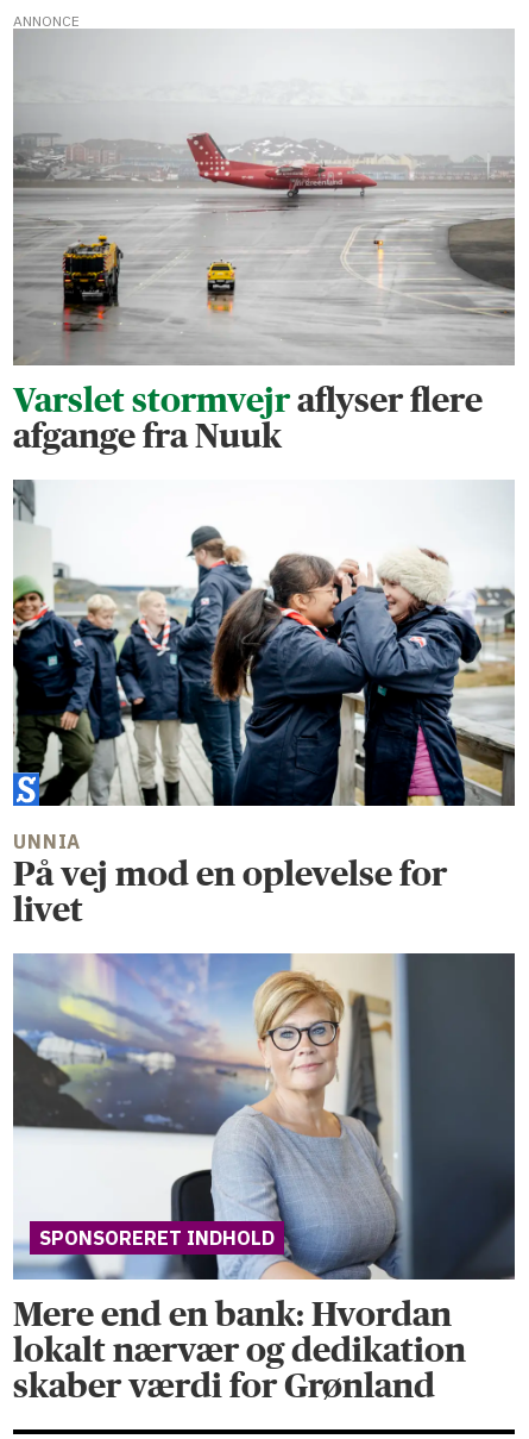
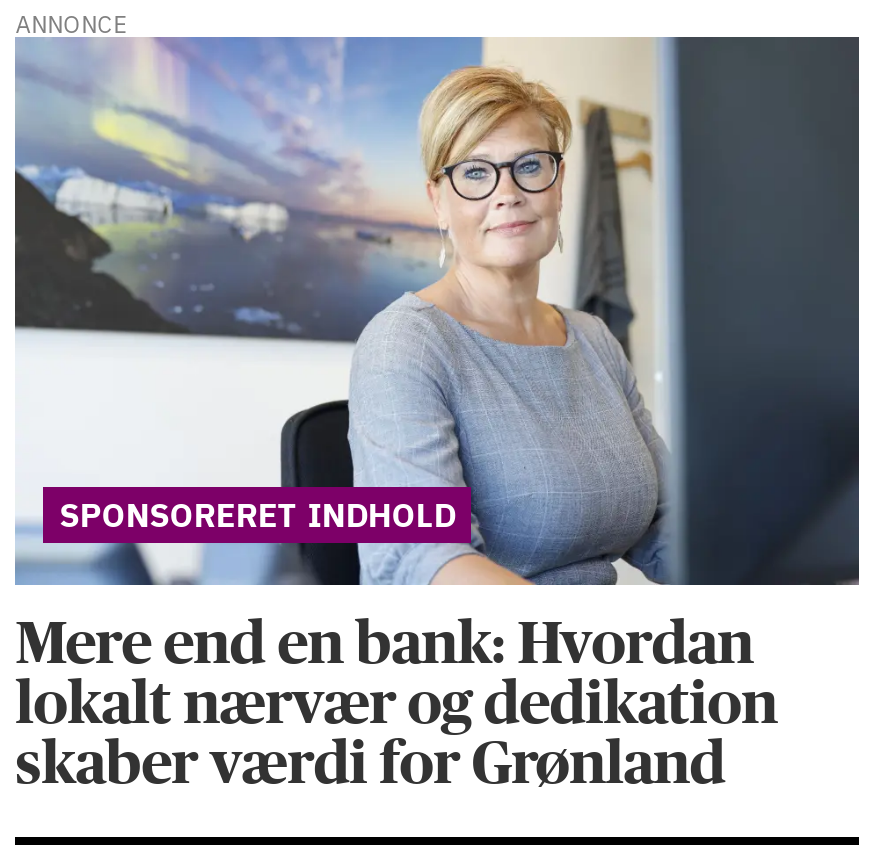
[12,30,515,455] [image] | Varslet stormvejr aflyser flere | afgange fra Nuuk -> none
[12,478,516,928] [image] | UNNIA | På vej mod en oplevelse for | livet -> none

